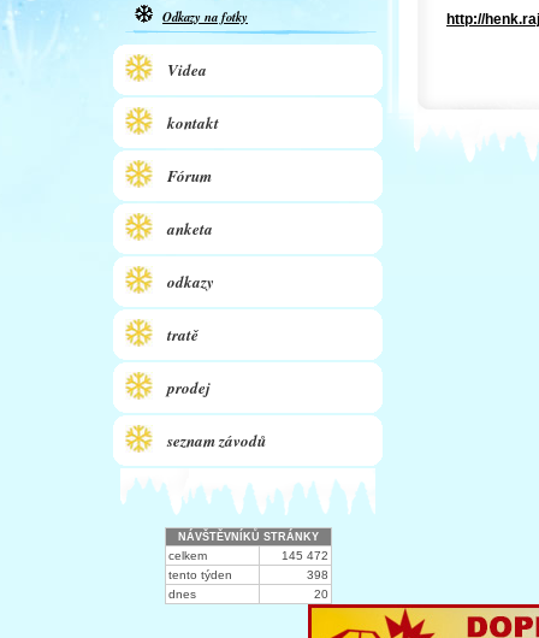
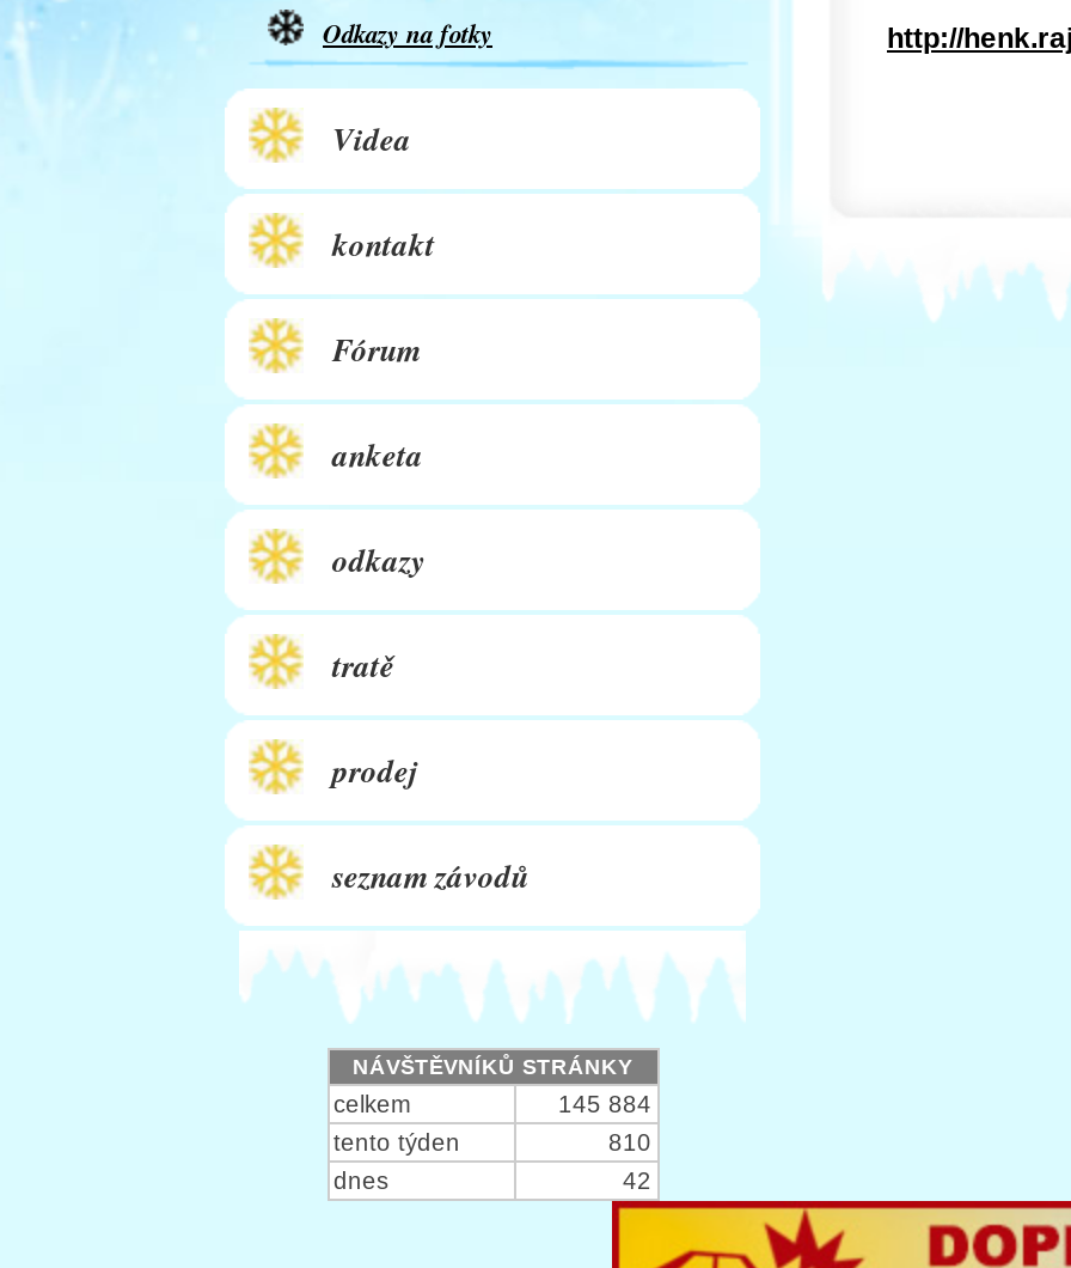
[281,549,328,562] 145 472 -> [558,1091,651,1117] 145 884
[306,568,328,581] 398 -> [608,1129,651,1156] 810
[313,587,328,601] 20 -> [623,1168,651,1194] 42

